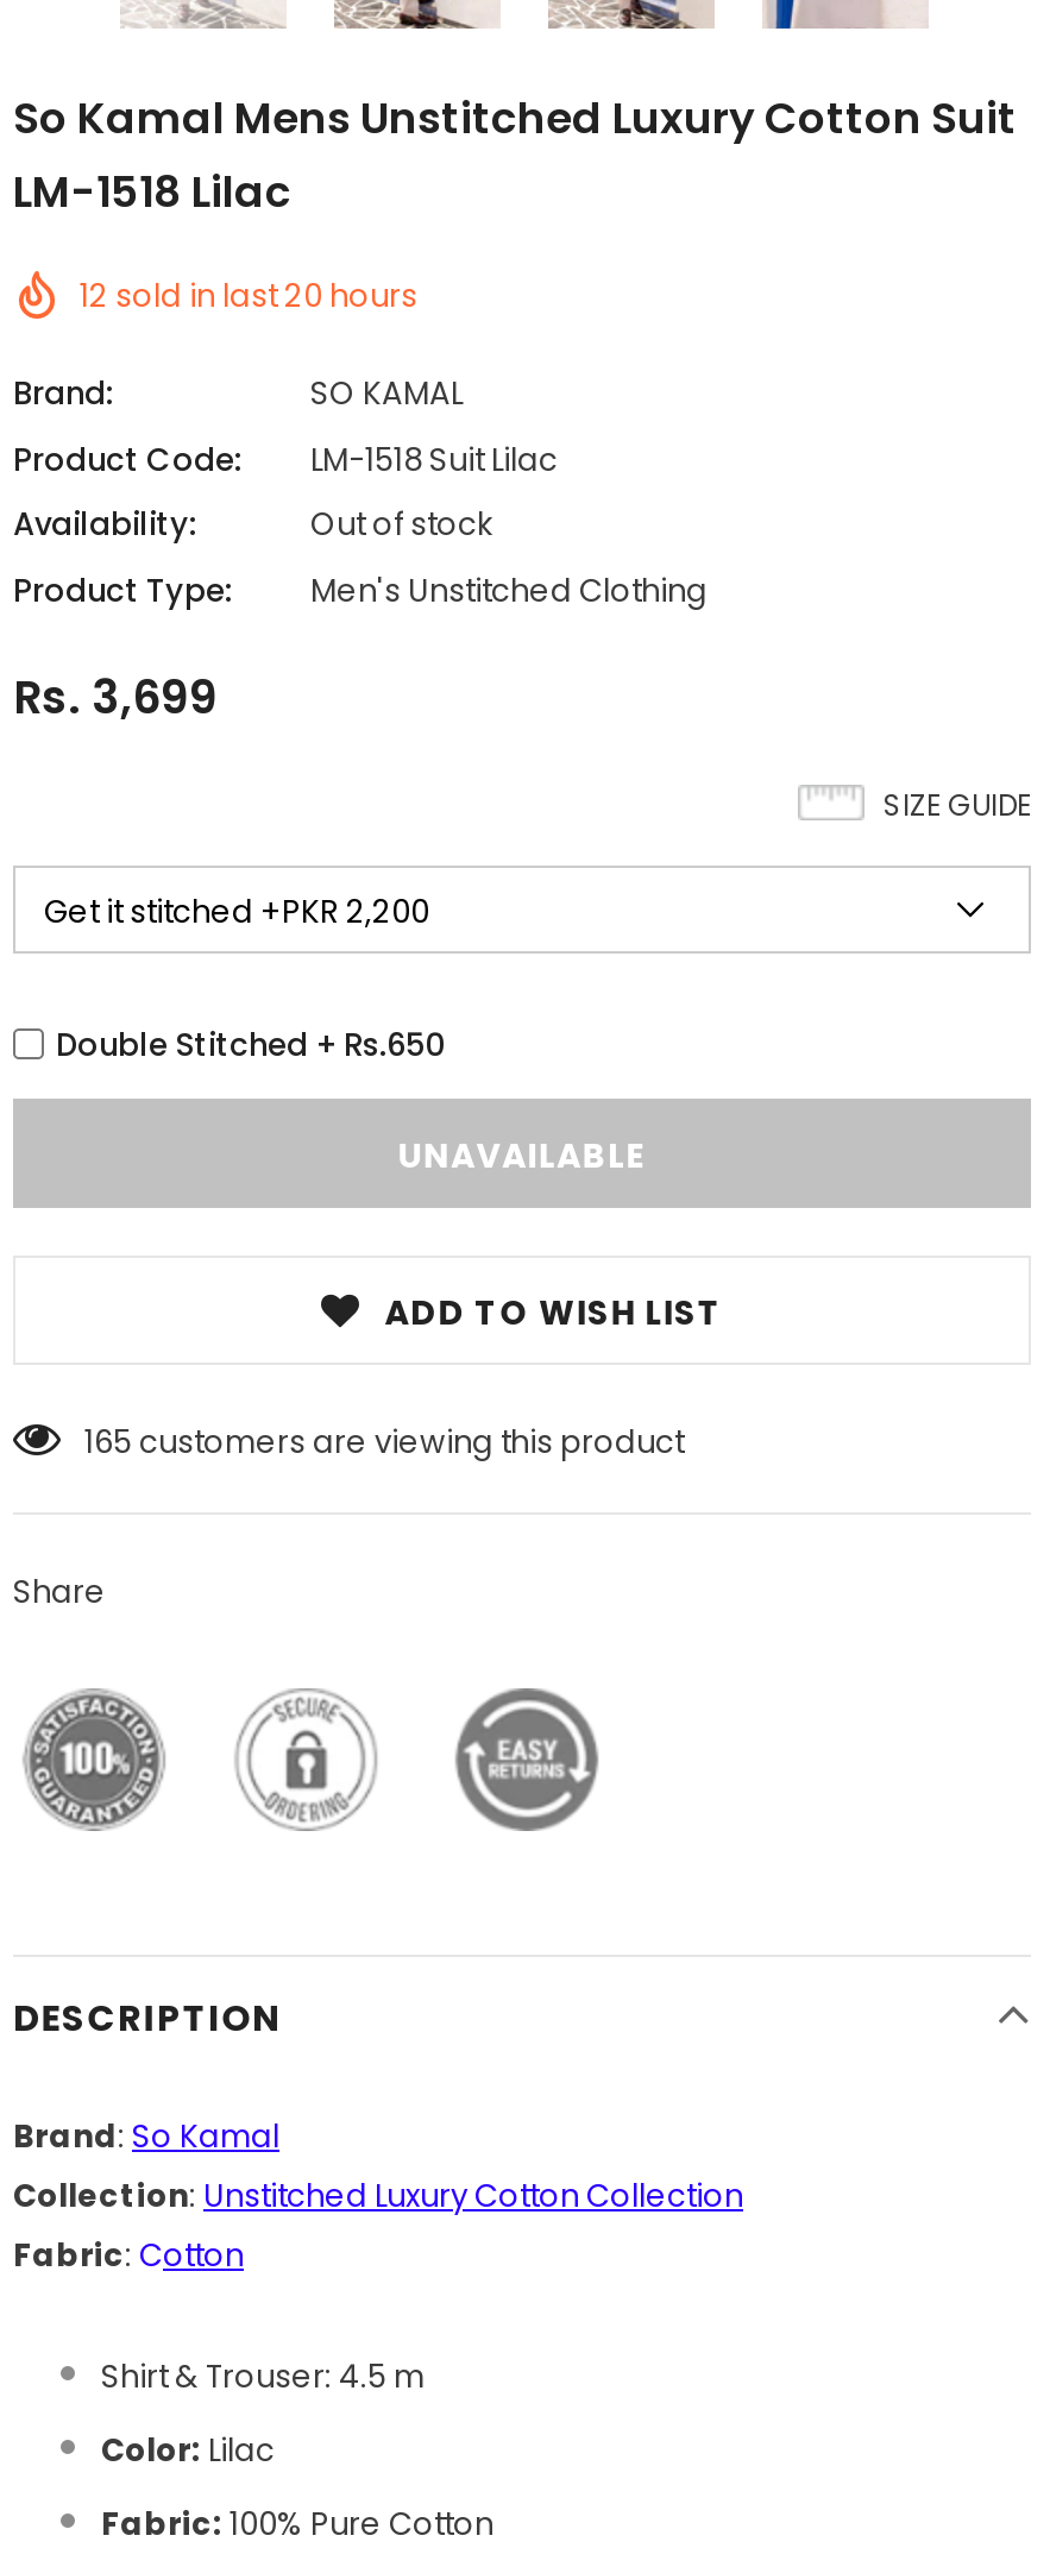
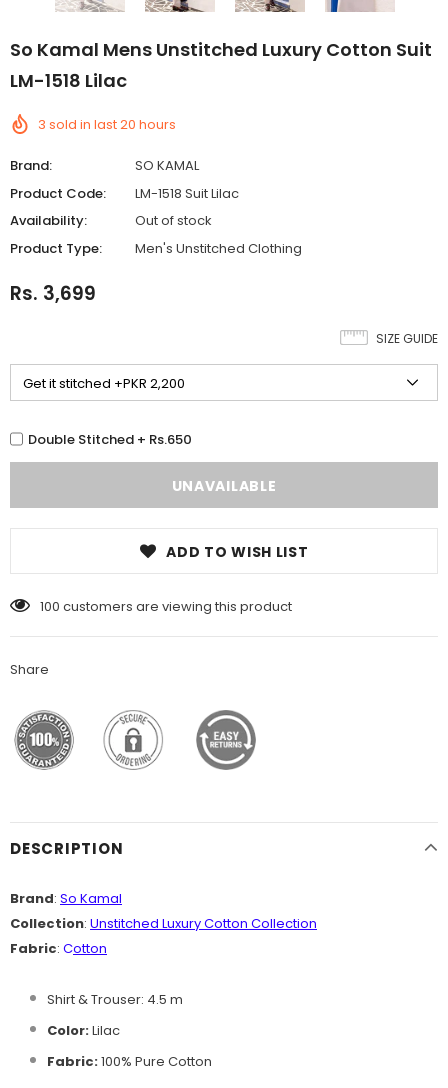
[80,273,417,319] 12 sold in last20 hours -> [38,115,176,134] 3 sold in last20 hours
[84,1418,684,1464] 165 customers are viewing this product -> [40,596,292,615] 100 customers are viewing this product

